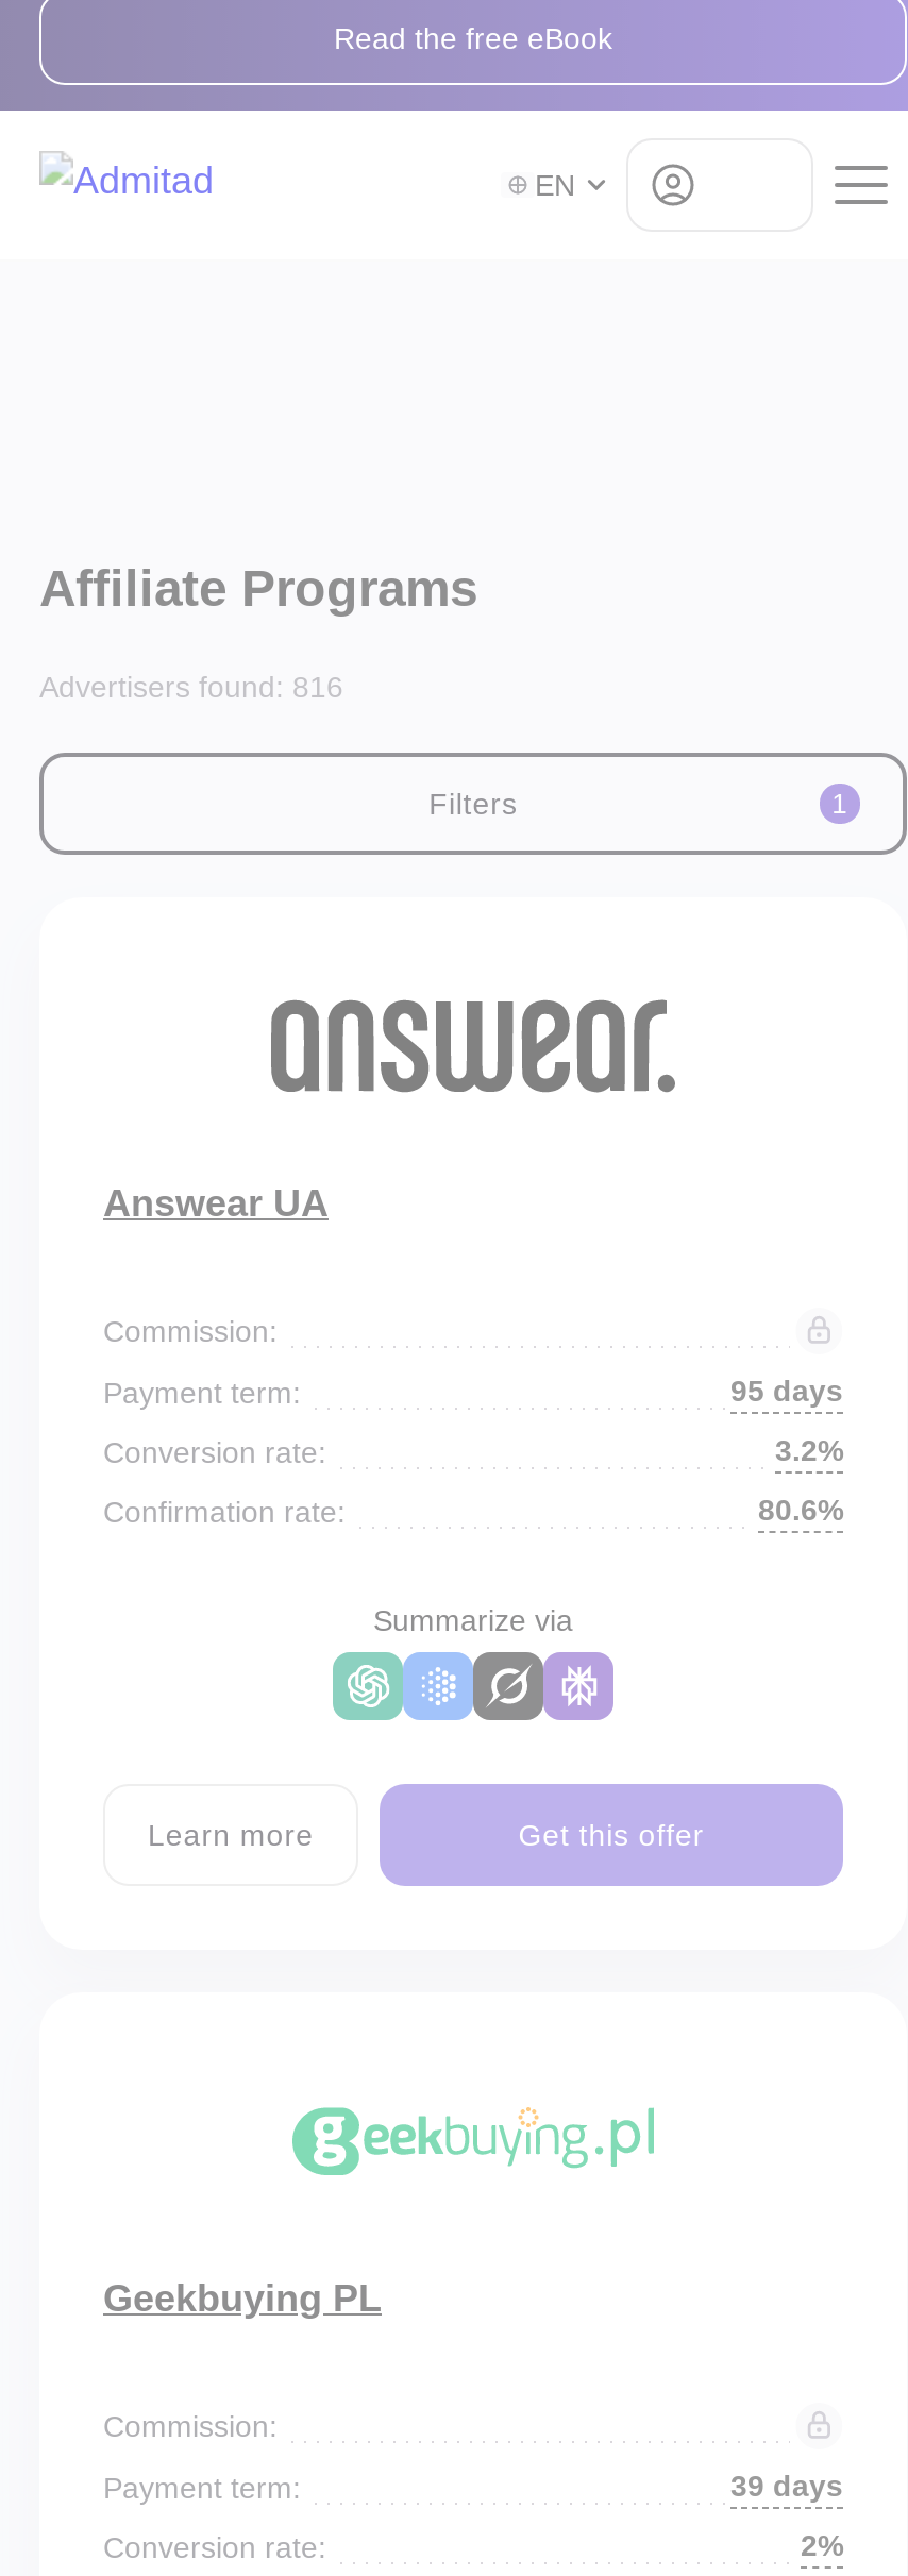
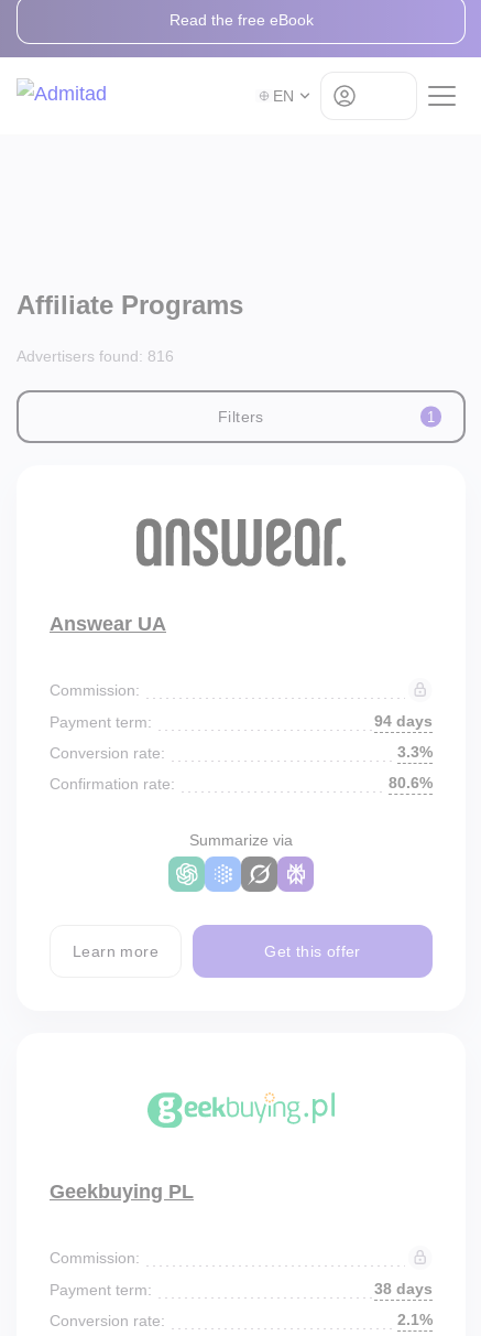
[730,1374,843,1408] 95 days -> [374,712,433,730] 94 days
[775,1433,843,1467] 3.2% -> [397,743,433,761] 3.3%
[730,2469,843,2503] 39 days -> [374,1280,433,1297] 38 days
[801,2528,843,2562] 2% -> [397,1311,433,1328] 2.1%

